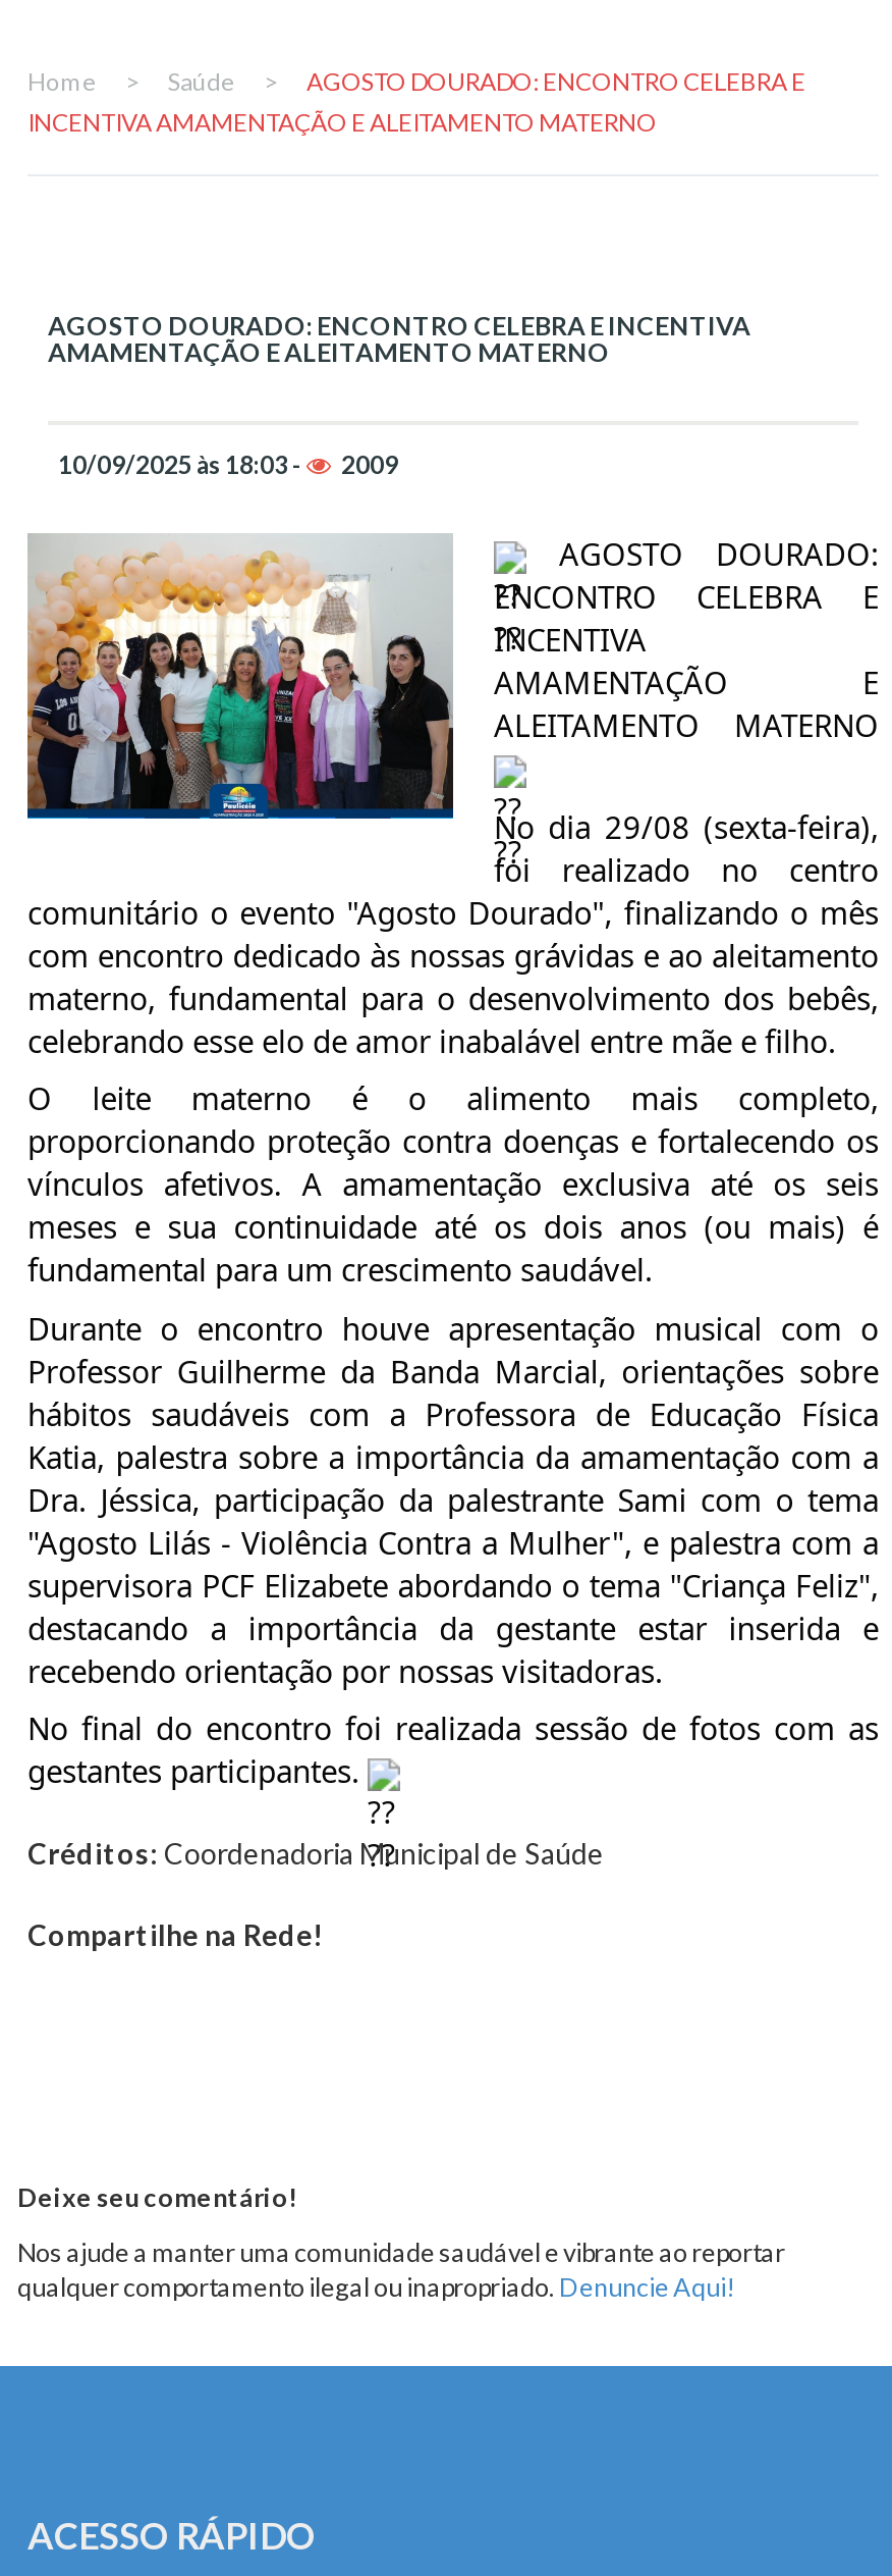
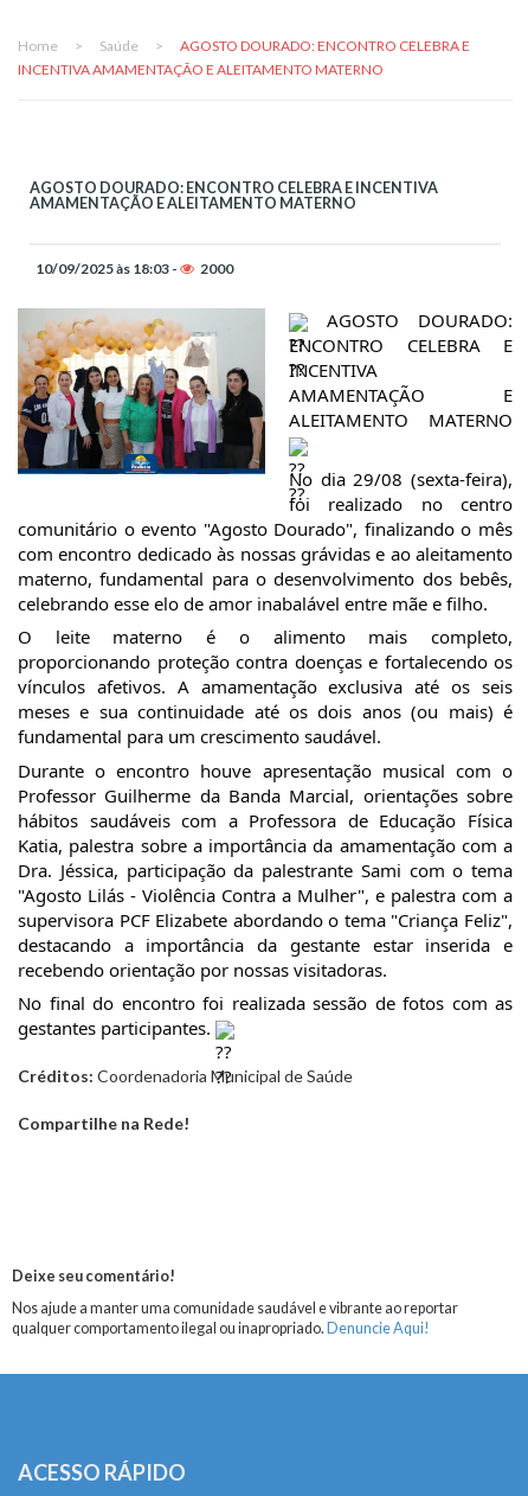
[58,451,398,481] 10/09/2025 às 18:03 - 2009 -> [36,260,233,278] 10/09/2025 às 18:03 - 2000

